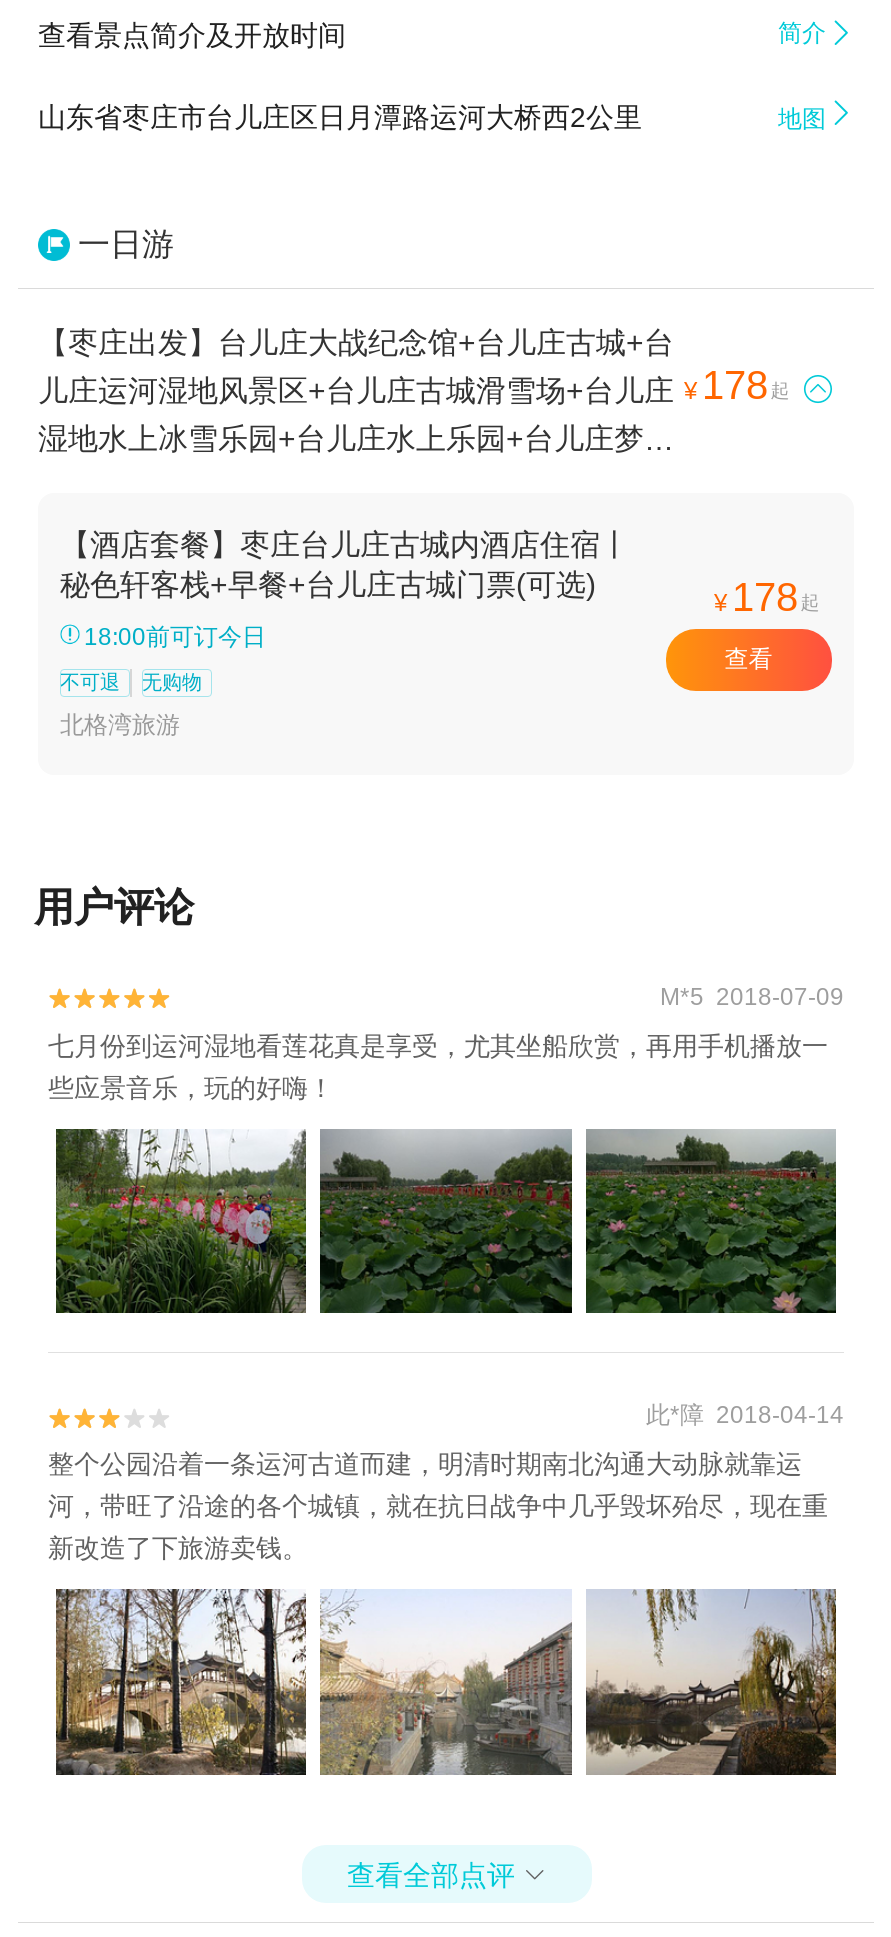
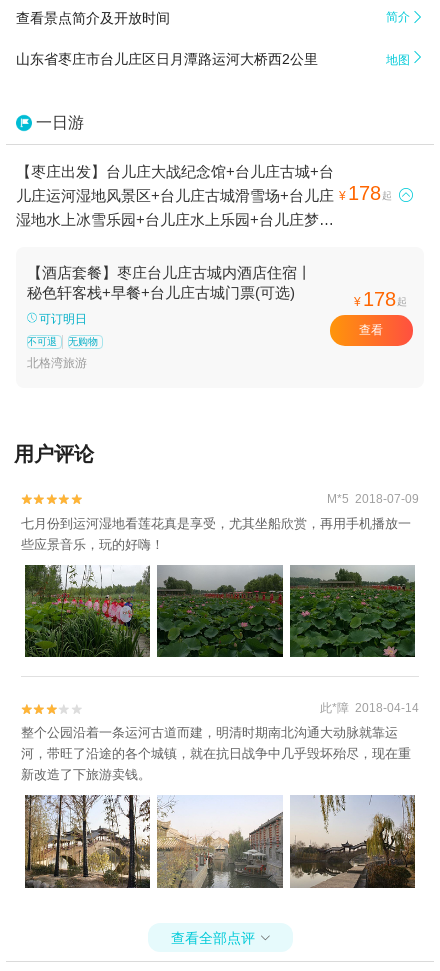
[84,623,266,651] 18:00前可订今日 -> [39,312,87,326] 可订明日

